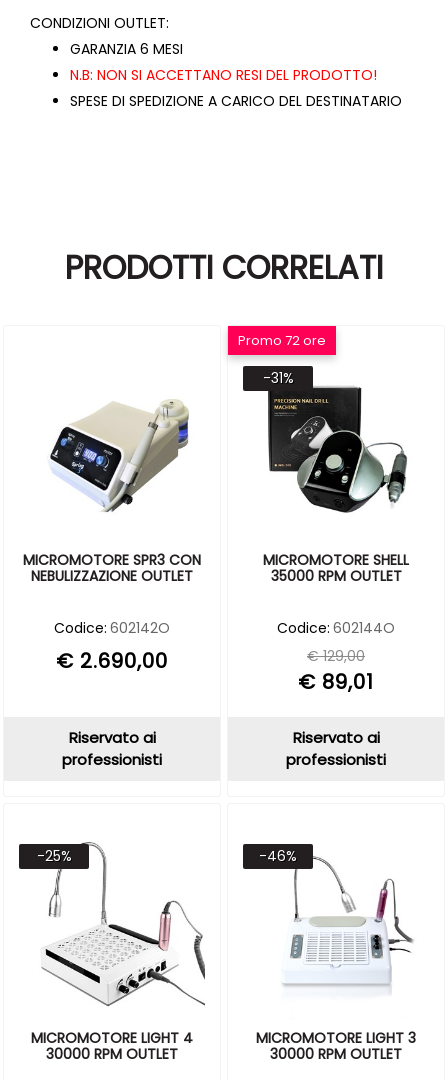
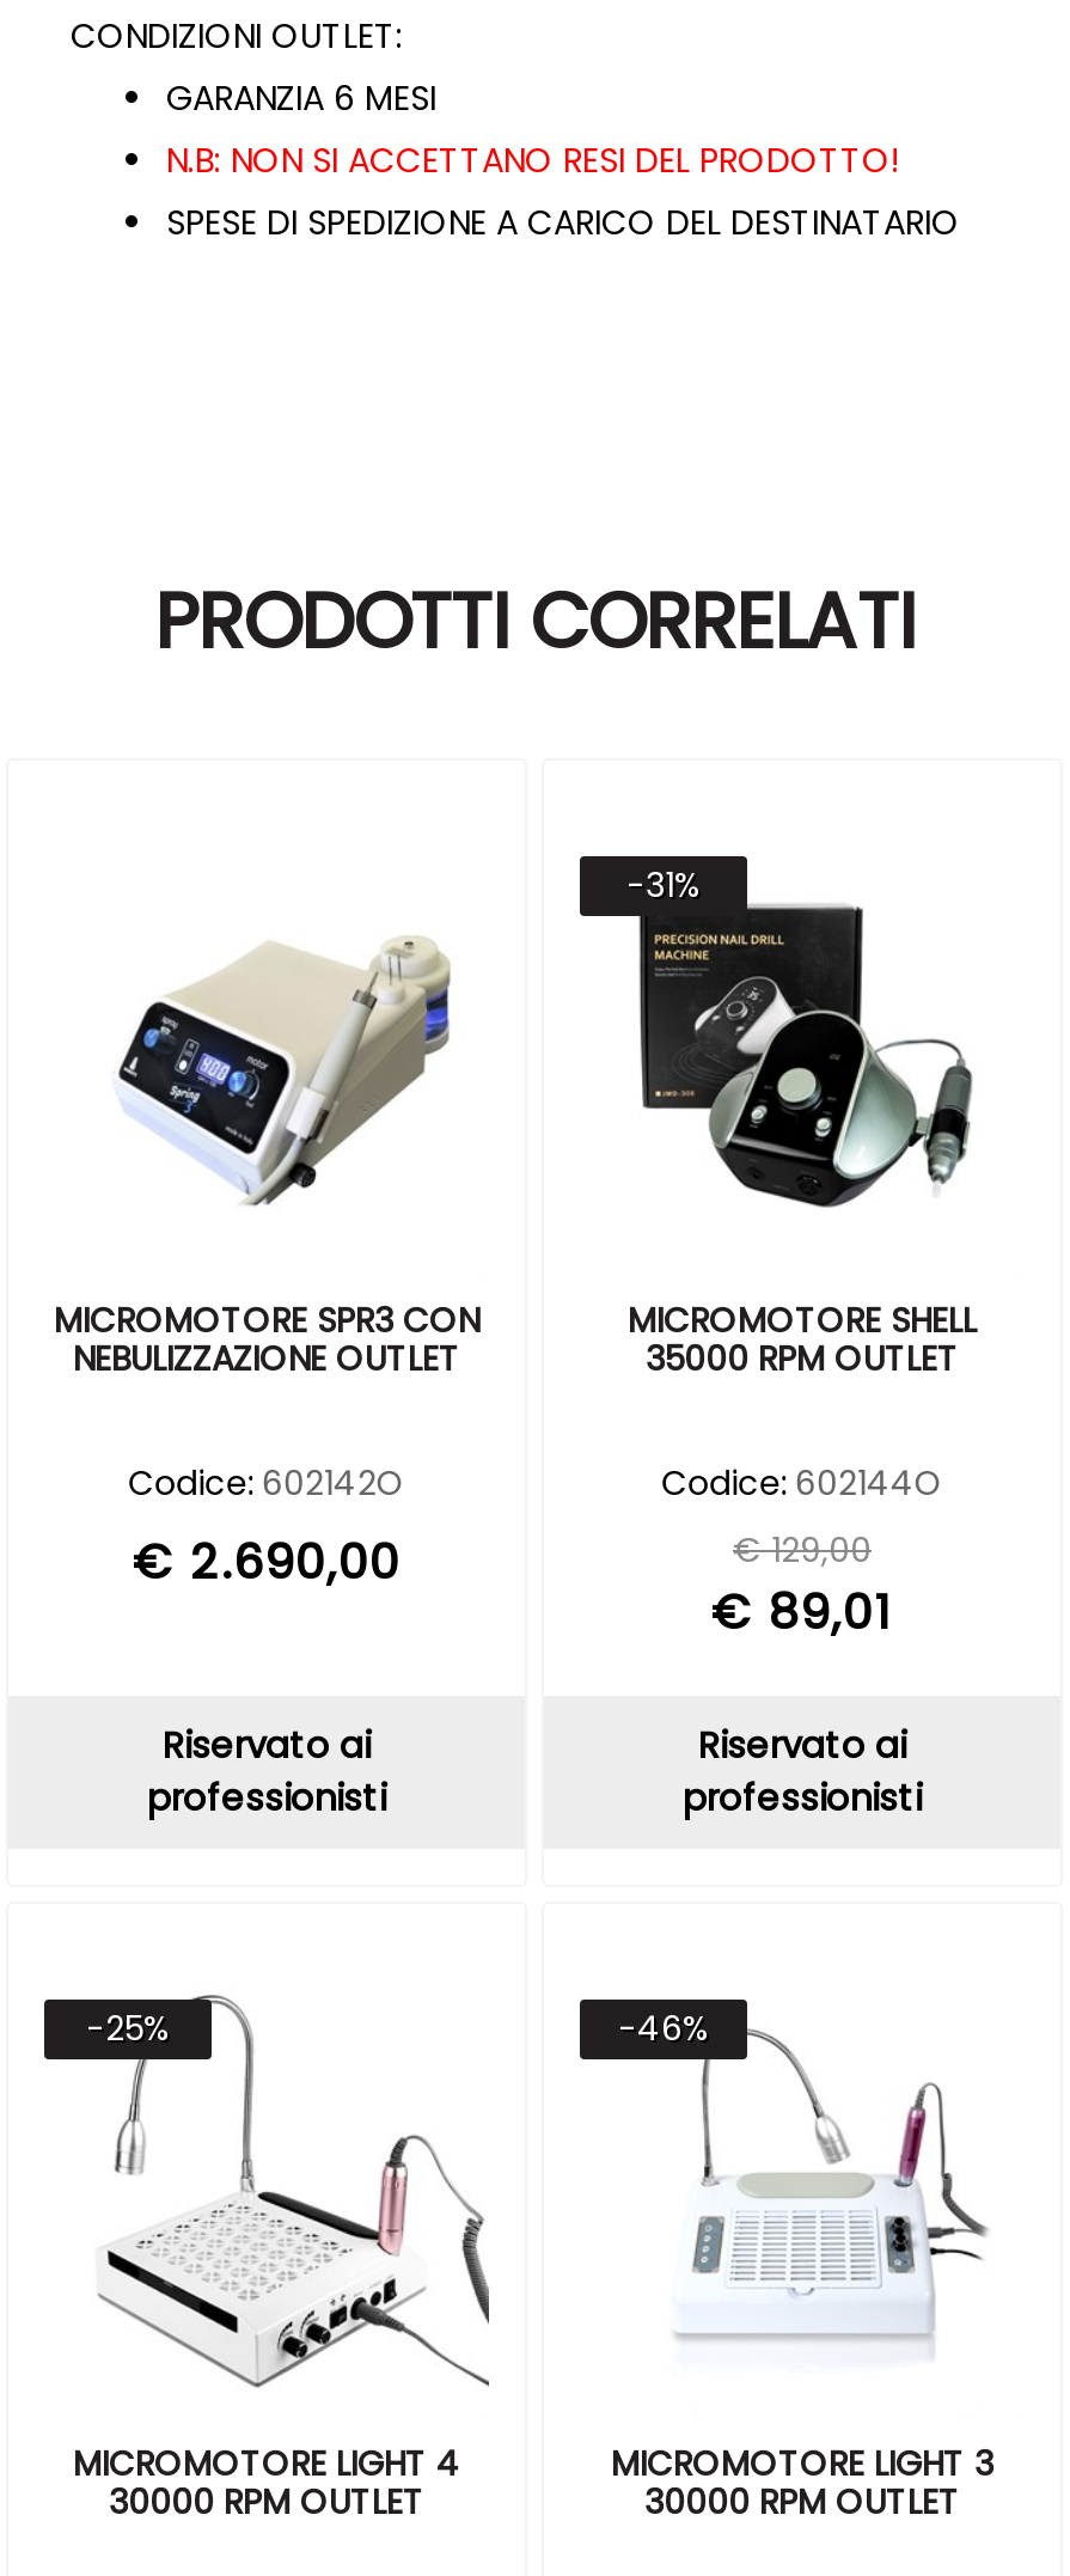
[238,330,326,349] Promo 72 ore -> none

